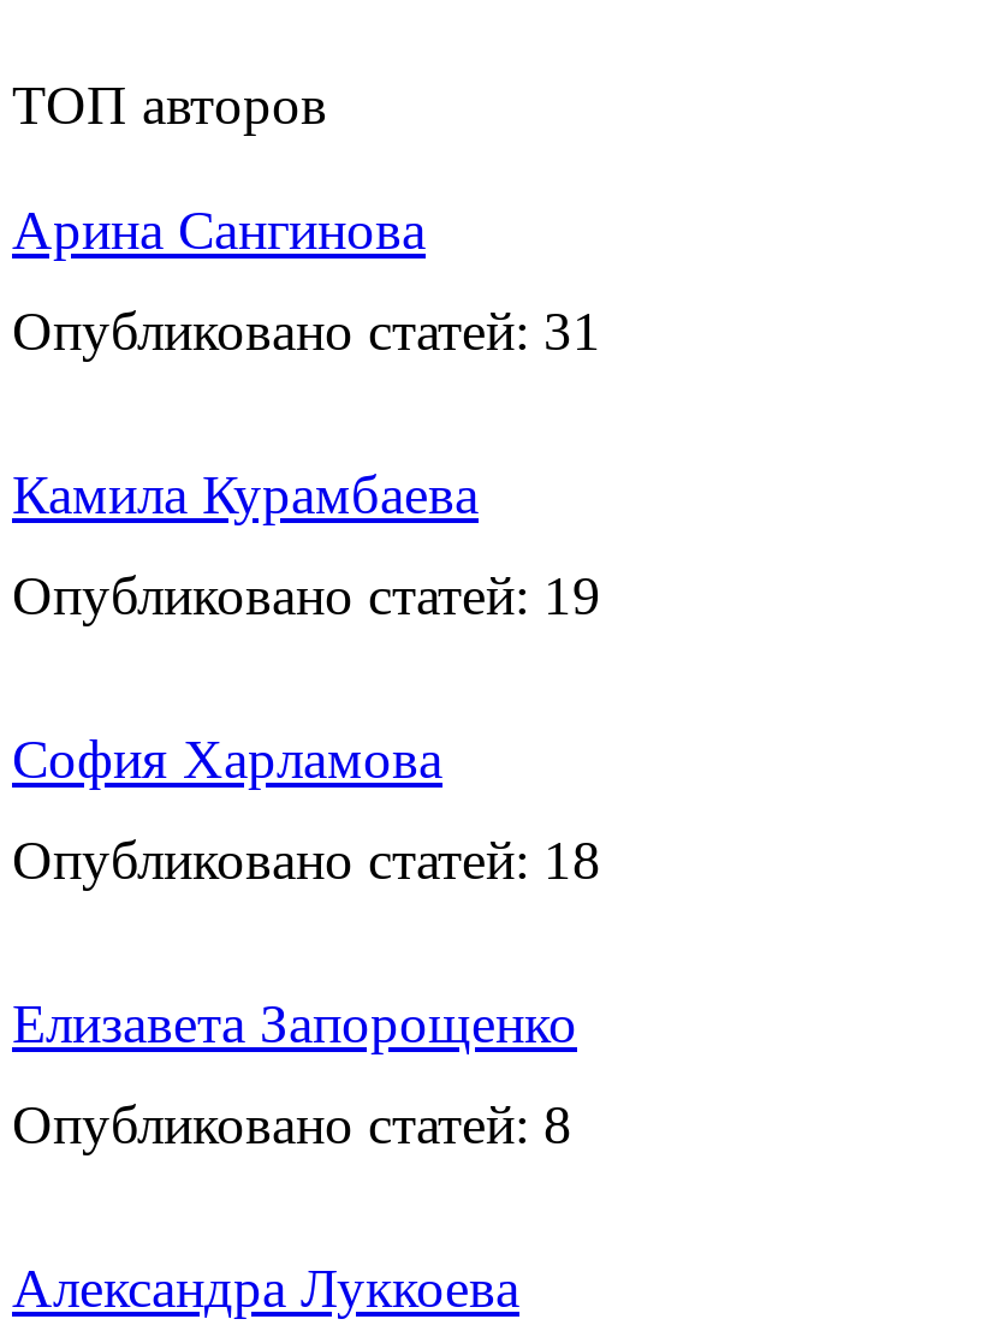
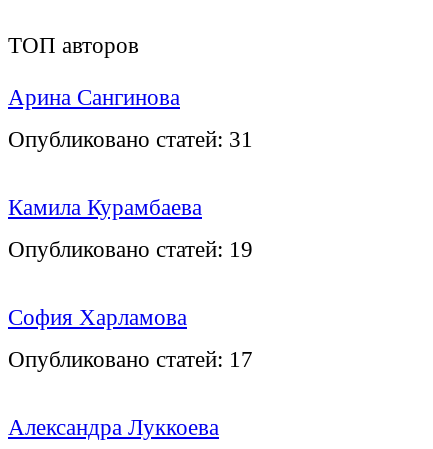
[12,831,601,1155] Опубликовано статей: 18 | Елизавета Запорощенко | Опубликовано статей: 8 -> [8,347,253,372] Опубликовано статей: 17

